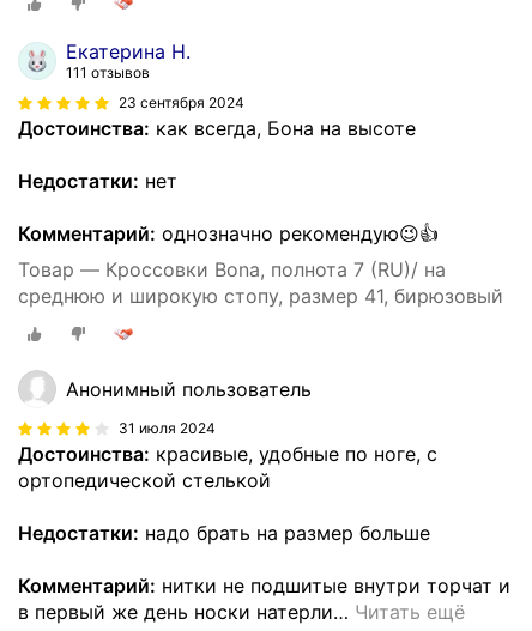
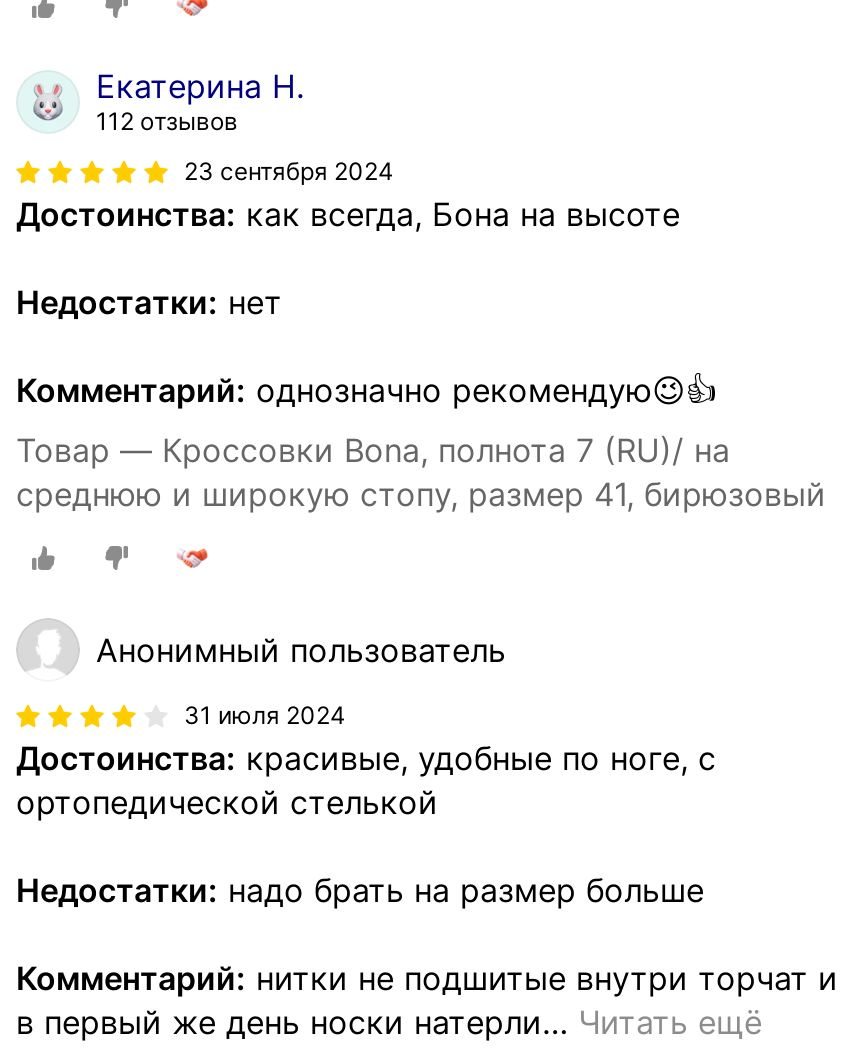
[66,64,150,82] 111 отзывов -> [96,107,238,137] 112 отзывов

